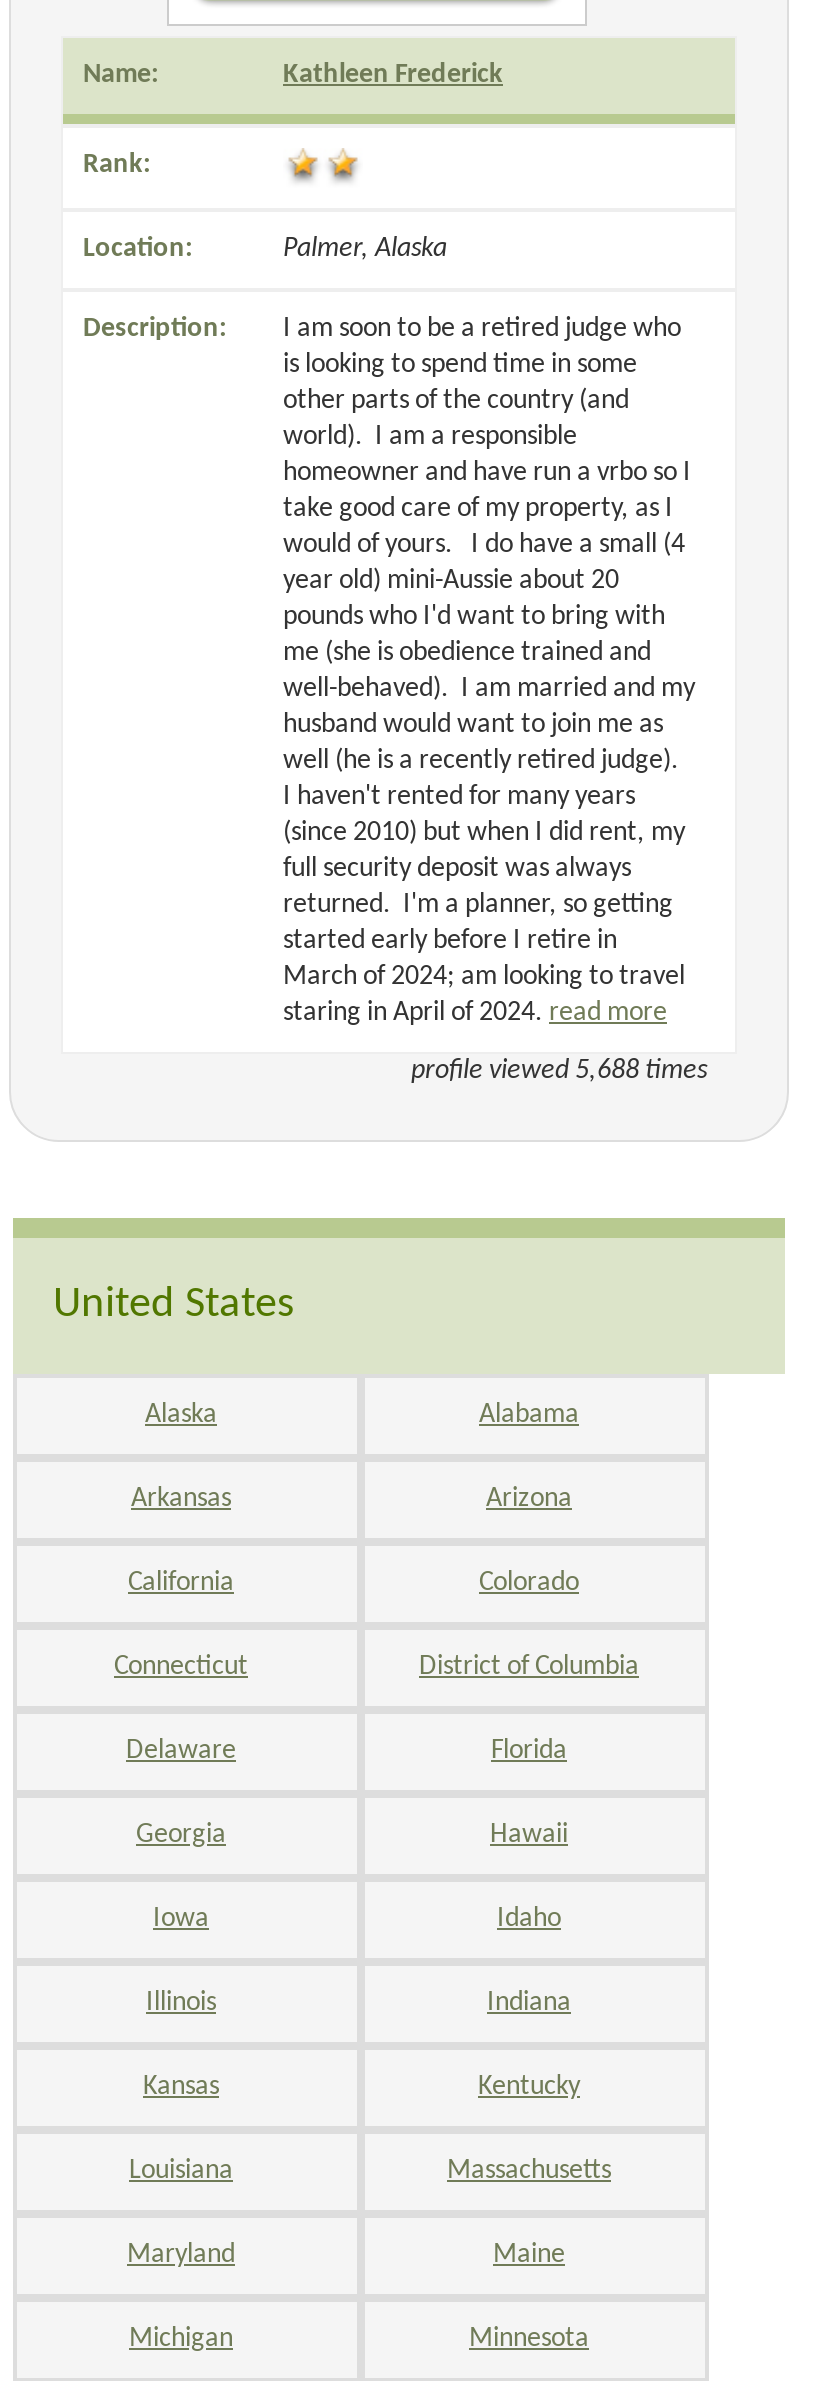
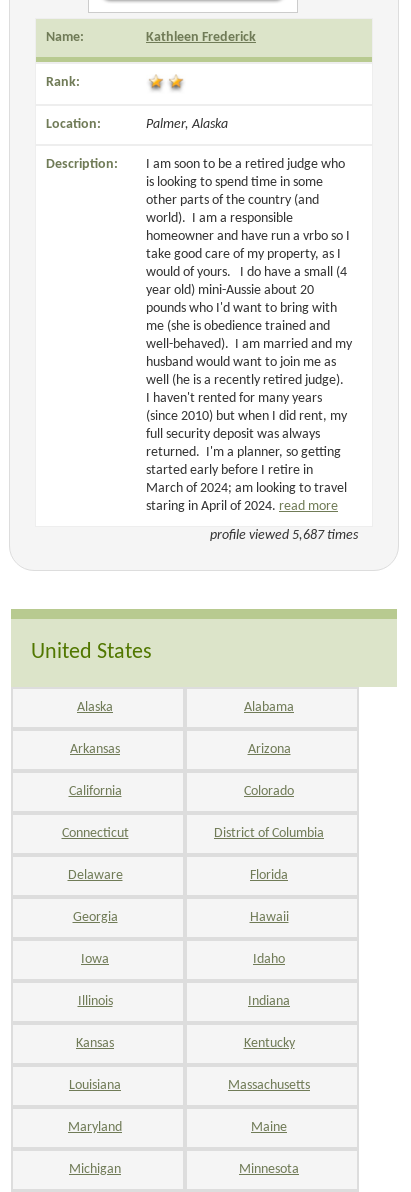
[411,1056,707,1086] profile viewed 5,688 times -> [210,528,358,543] profile viewed 5,687 times

